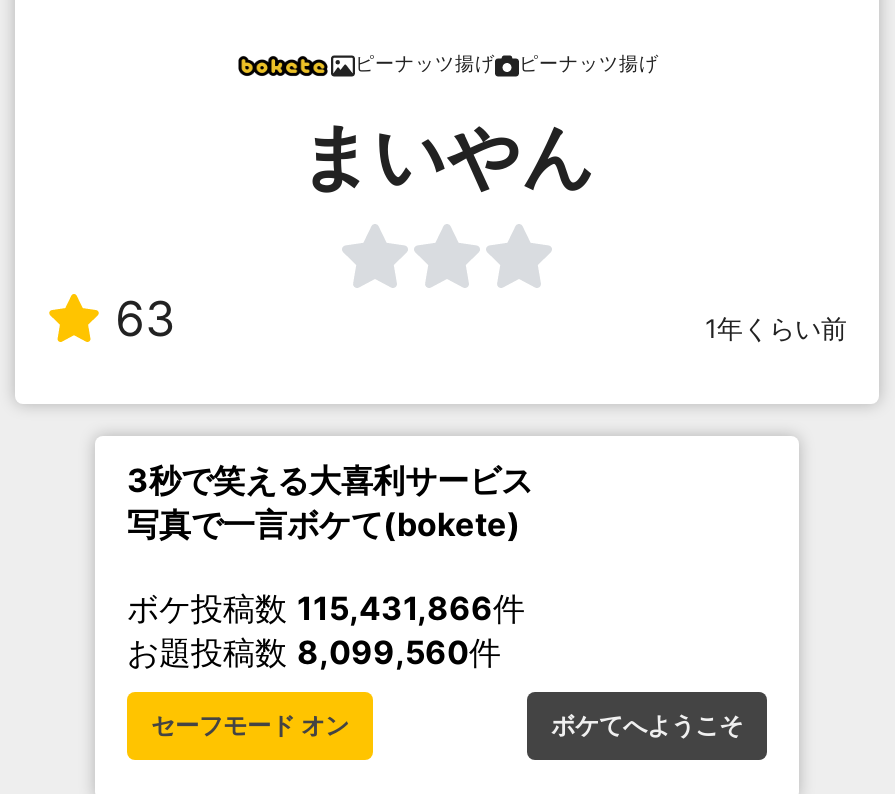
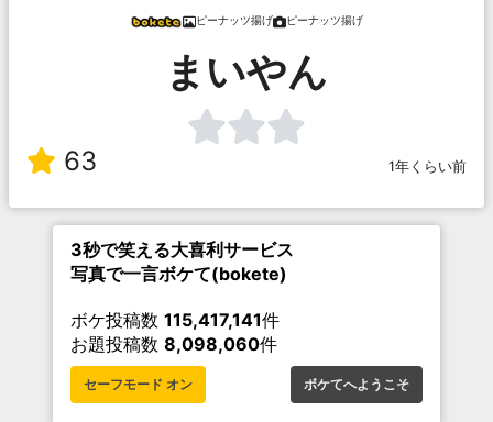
[127,589,525,629] ボケ投稿数115,431,866件 -> [70,309,280,331] ボケ投稿数115,417,141件
[127,633,501,673] お題投稿数8,099,560件 -> [70,333,277,355] お題投稿数8,098,060件

